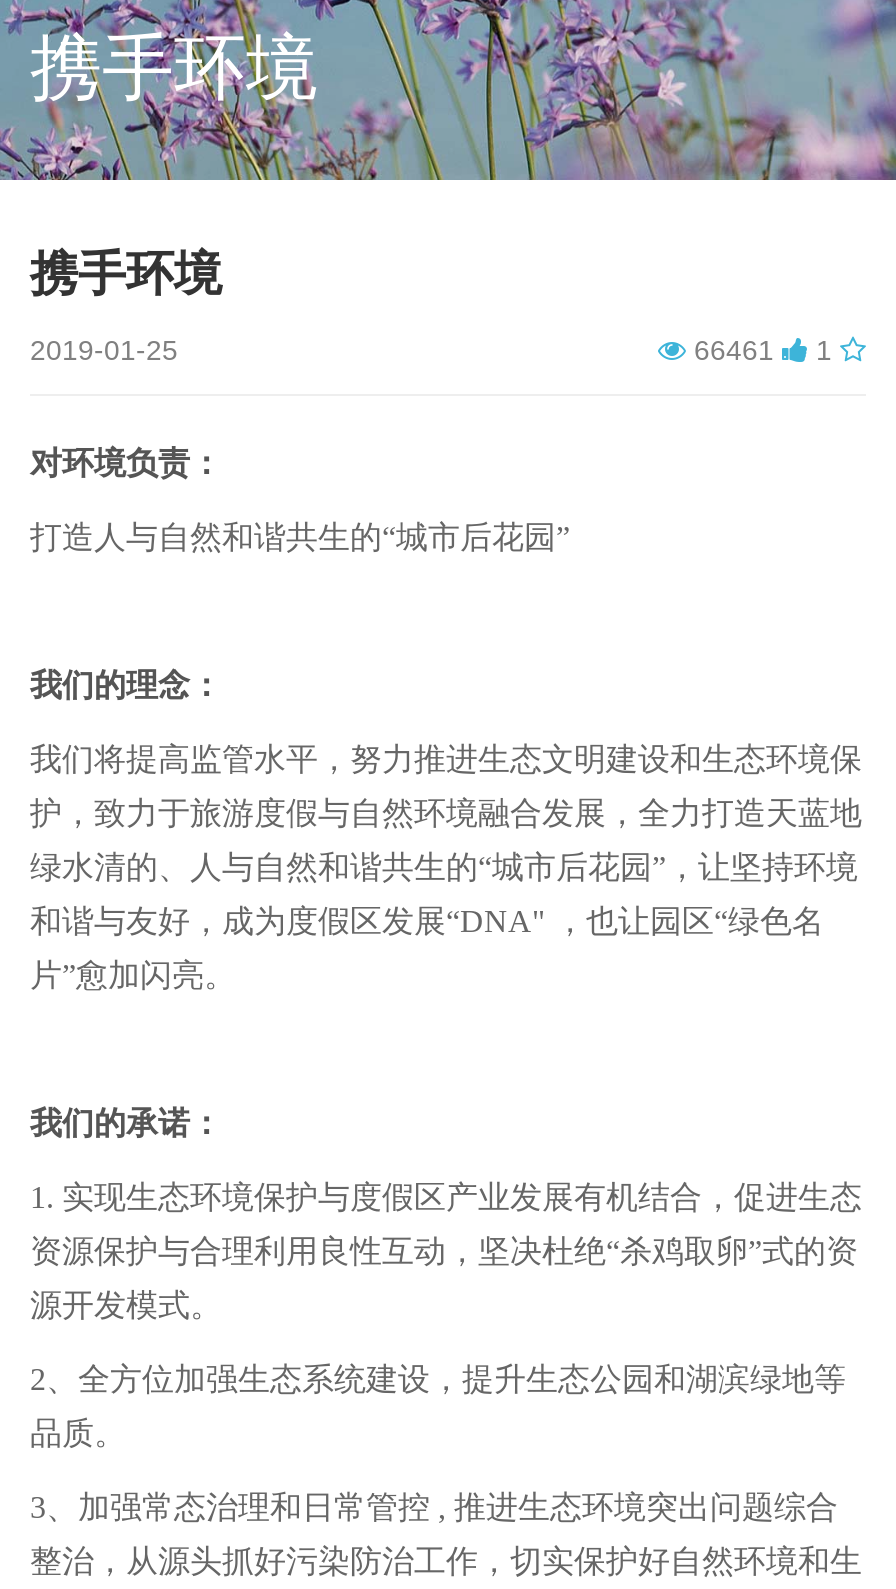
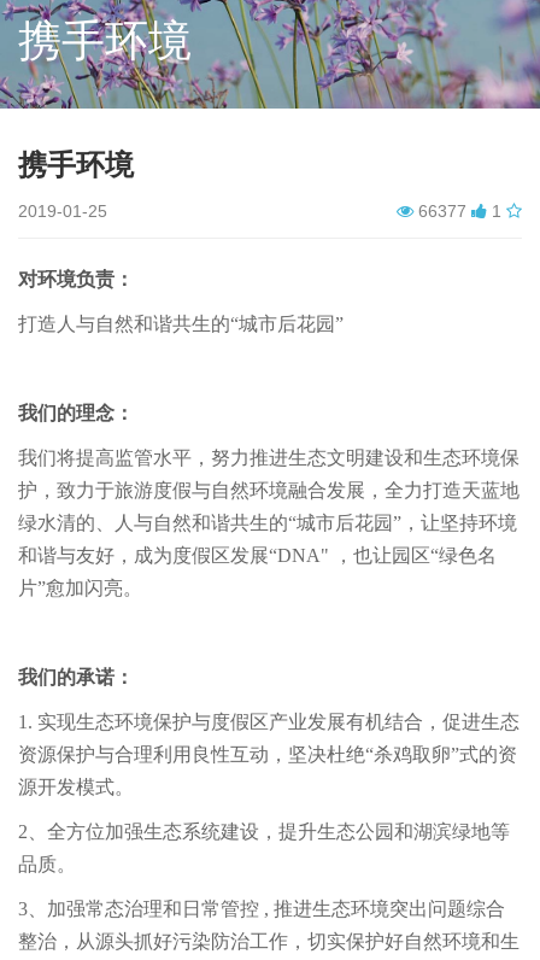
[694,334,832,366] 66461 1 -> [418,201,501,221] 66377 1

